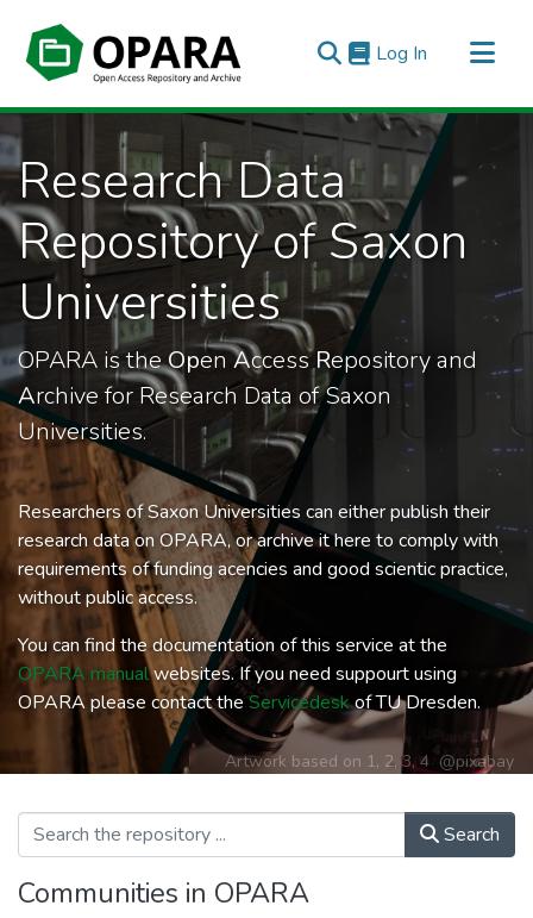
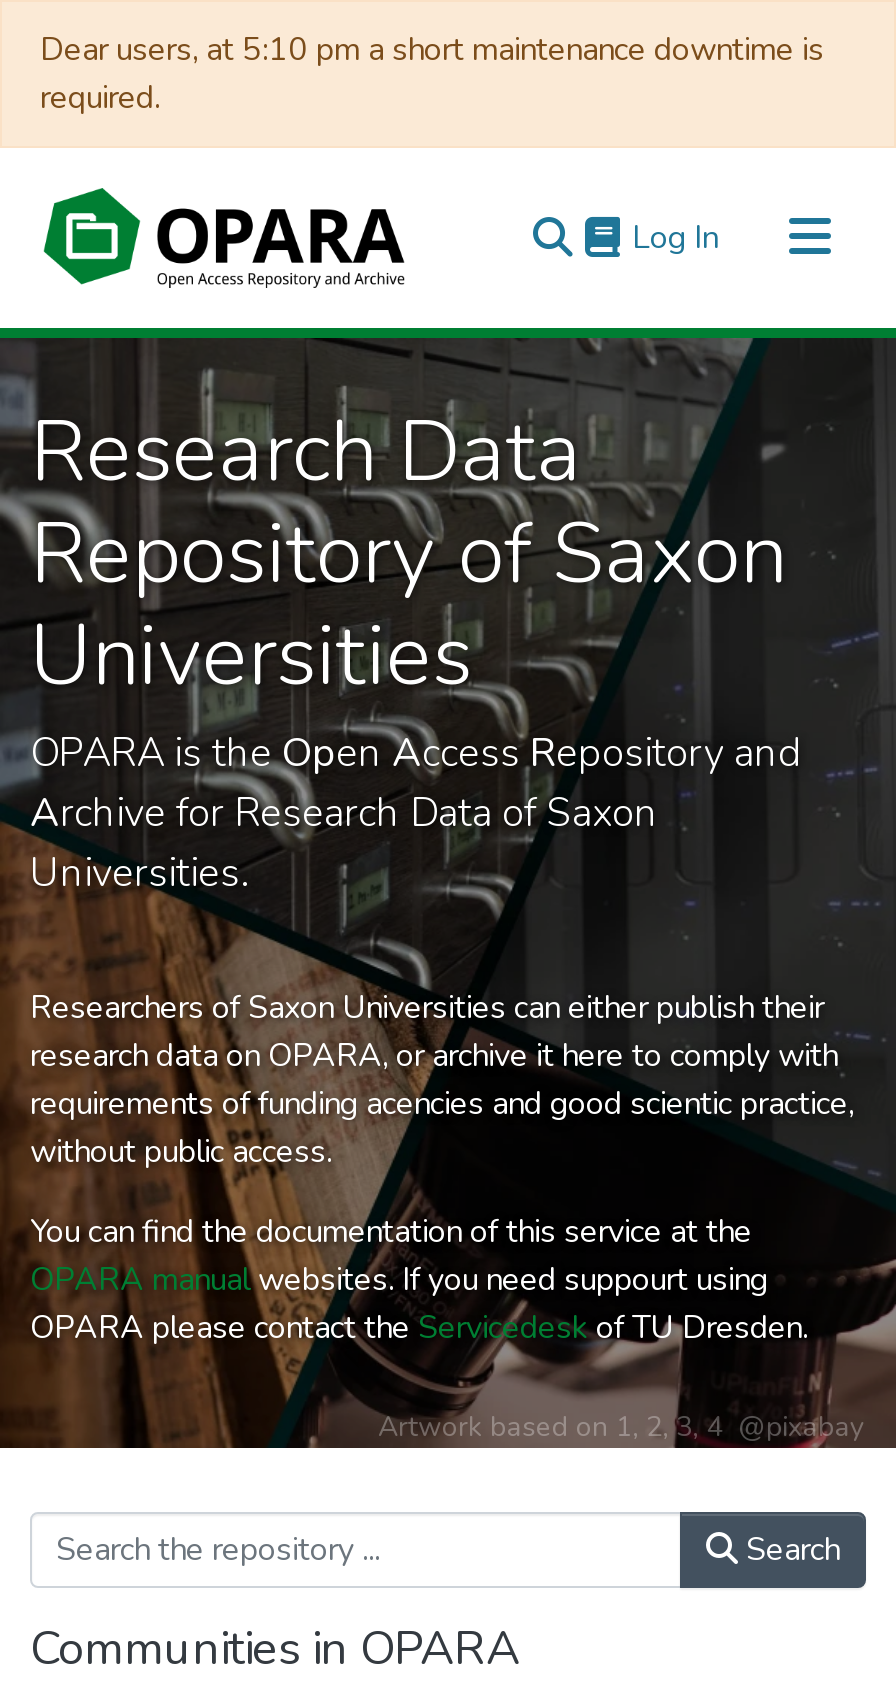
none -> [40,28,824,120] Dear users, at 5:10 pm a short maintenance downtime is | required.

